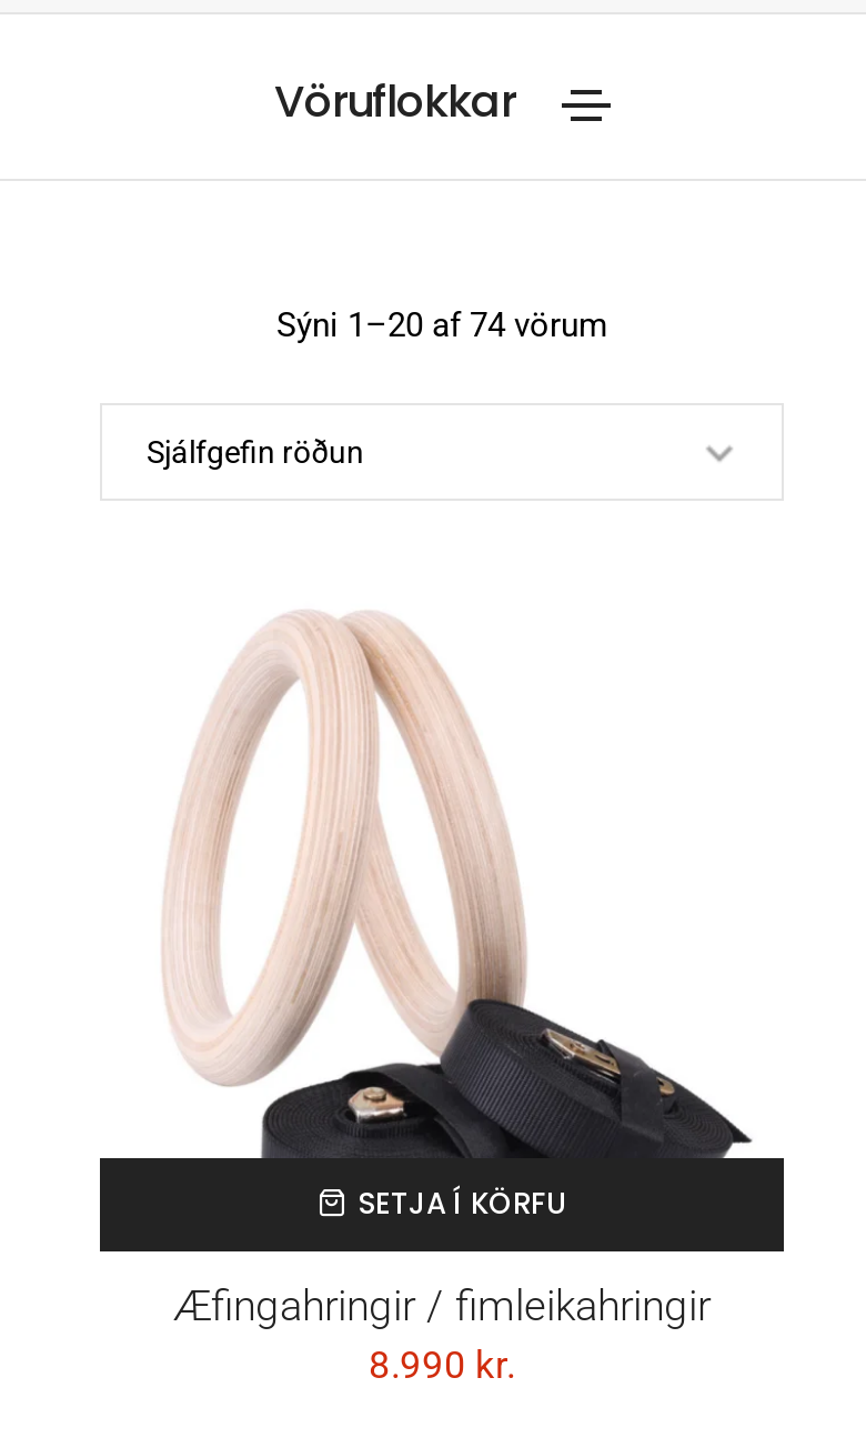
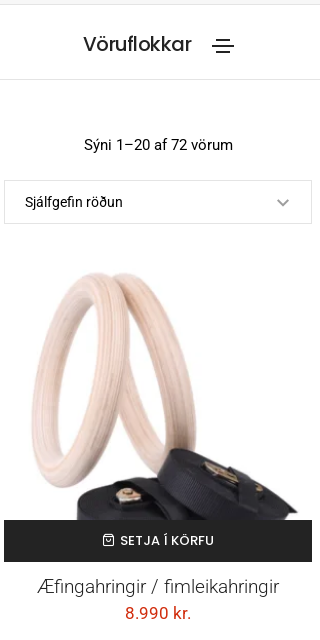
[276,305,607,345] Sýni 1–20 af 74 vörum -> [83,136,232,154] Sýni 1–20 af 72 vörum

